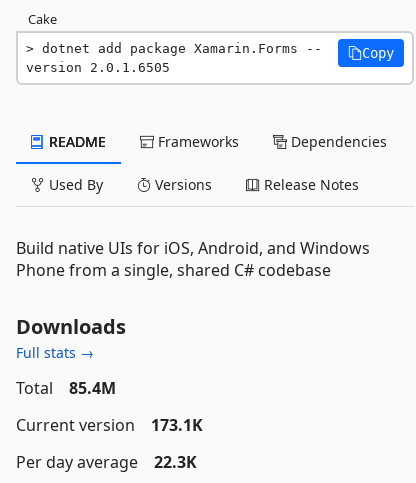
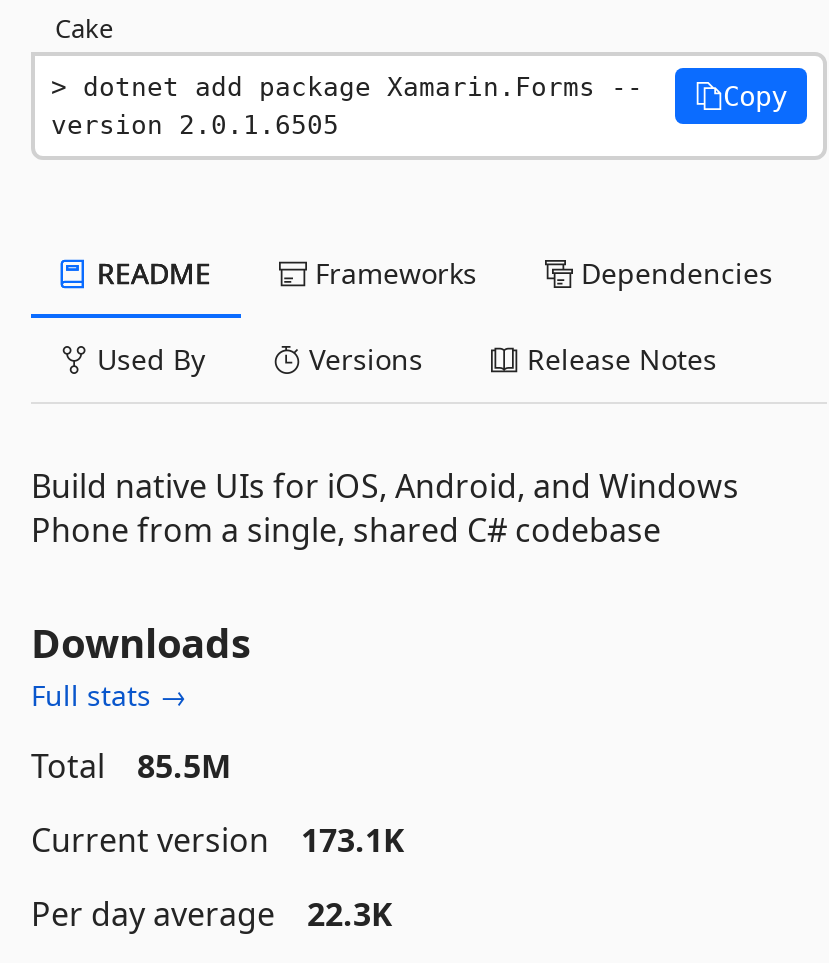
[16,377,116,399] Total 85.4M -> [31,743,231,787] Total 85.5M

